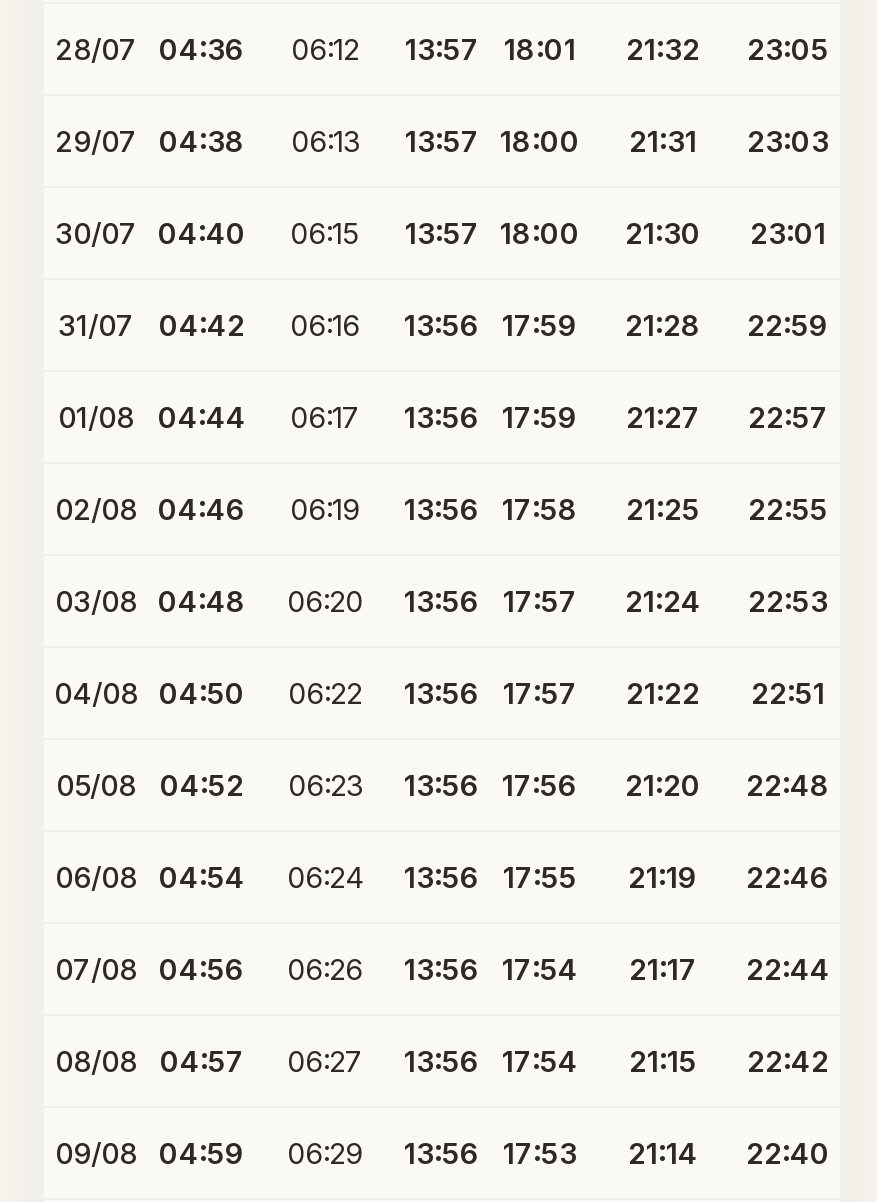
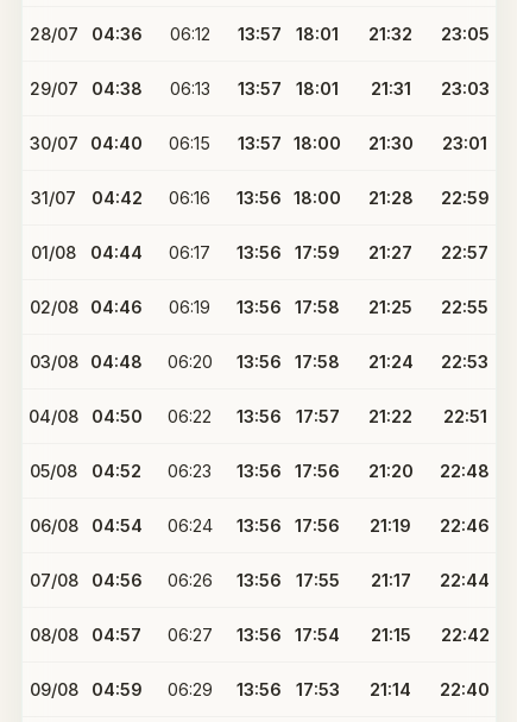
[55,124,829,158] 29/07 04:38 06:13 13:57 18:00 21:31 23:03 -> [29,78,489,99] 29/07 04:38 06:13 13:57 18:01 21:31 23:03
[404,308,578,342] 13:56 | 17:59 -> [237,188,341,208] 13:56 18:00
[55,584,828,618] 03/08 04:48 06:20 13:56 17:57 21:24 22:53 -> [29,351,488,372] 03/08 04:48 06:20 13:56 17:58 21:24 22:53
[55,860,830,894] 06/08 04:54 06:24 13:56 17:55 21:19 22:46 -> [29,515,490,536] 06/08 04:54 06:24 13:56 17:56 21:19 22:46
[55,952,830,986] 07/08 04:56 06:26 13:56 17:54 21:17 22:44 -> [29,570,490,590] 07/08 04:56 06:26 13:56 17:55 21:17 22:44

